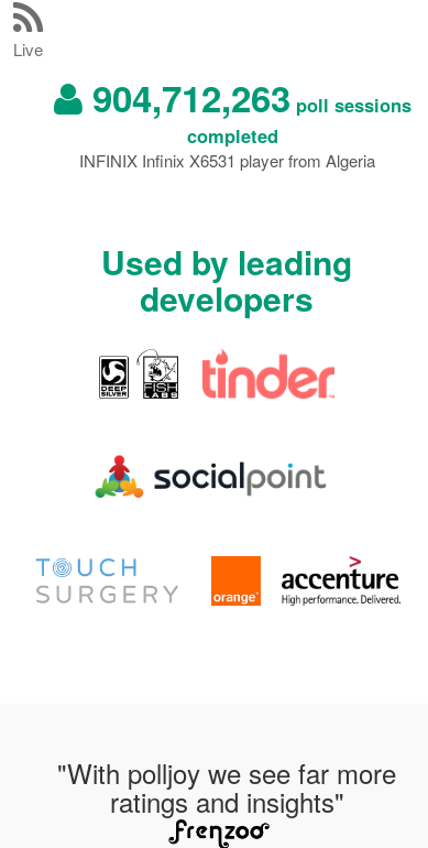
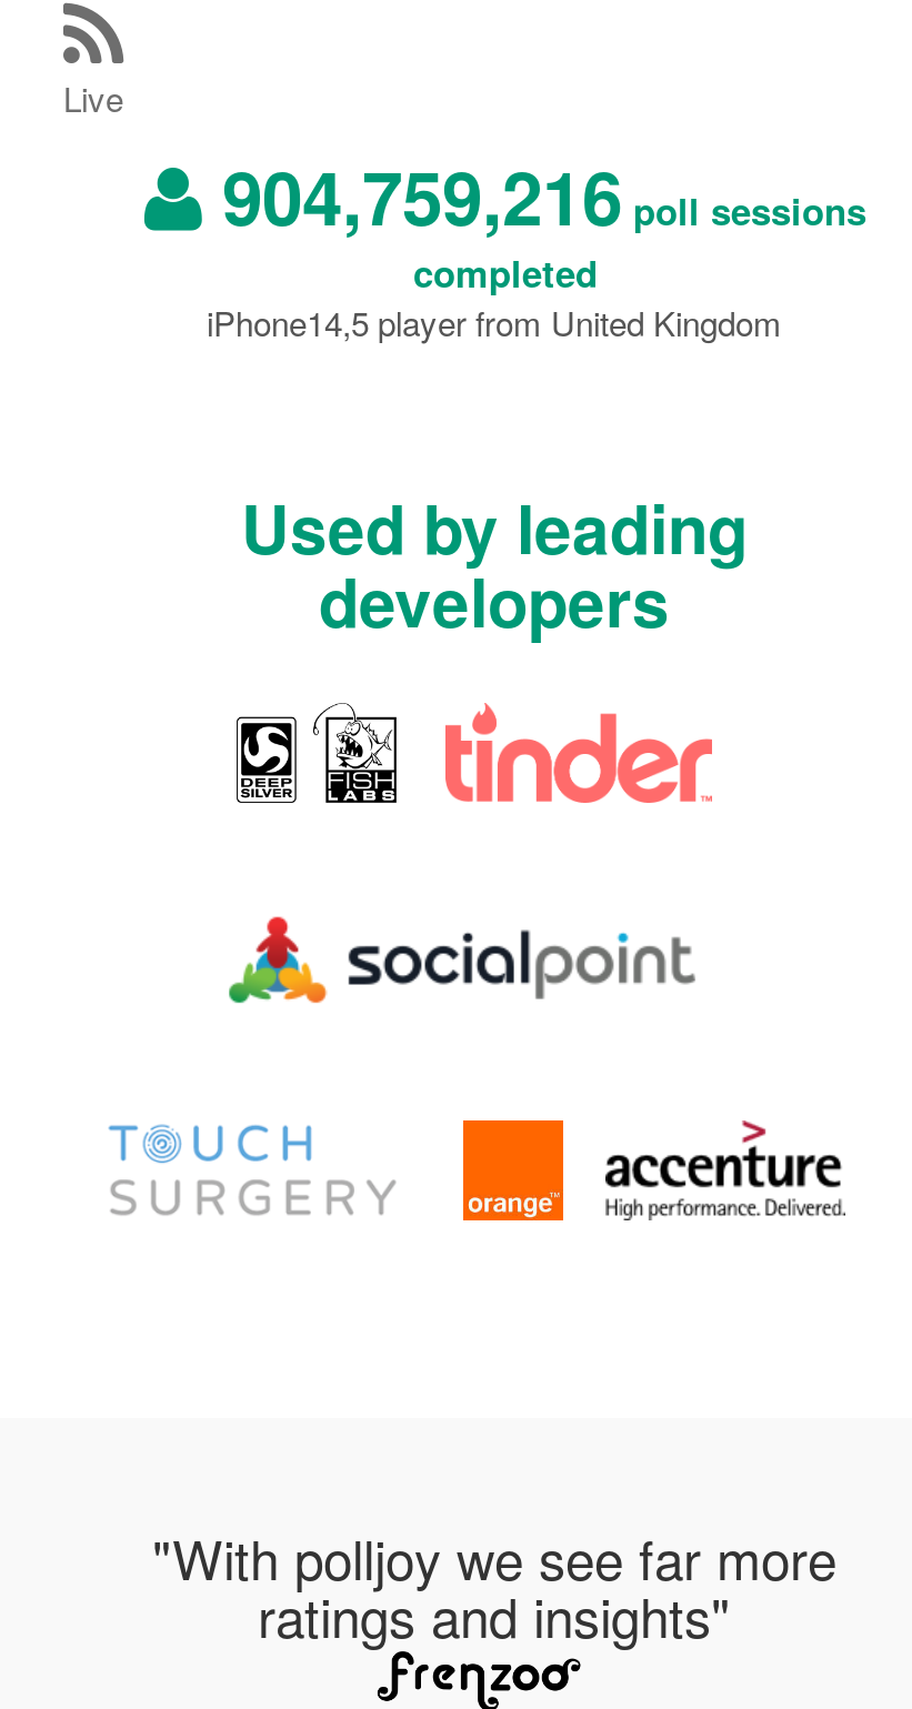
[92,72,411,124] 904,712,263 poll sessions -> [222,144,866,248] 904,759,216 poll sessions
[79,149,375,172] INFINIX Infinix X6531 player from Algeria -> [207,299,782,346] iPhone14,5 player from United Kingdom

